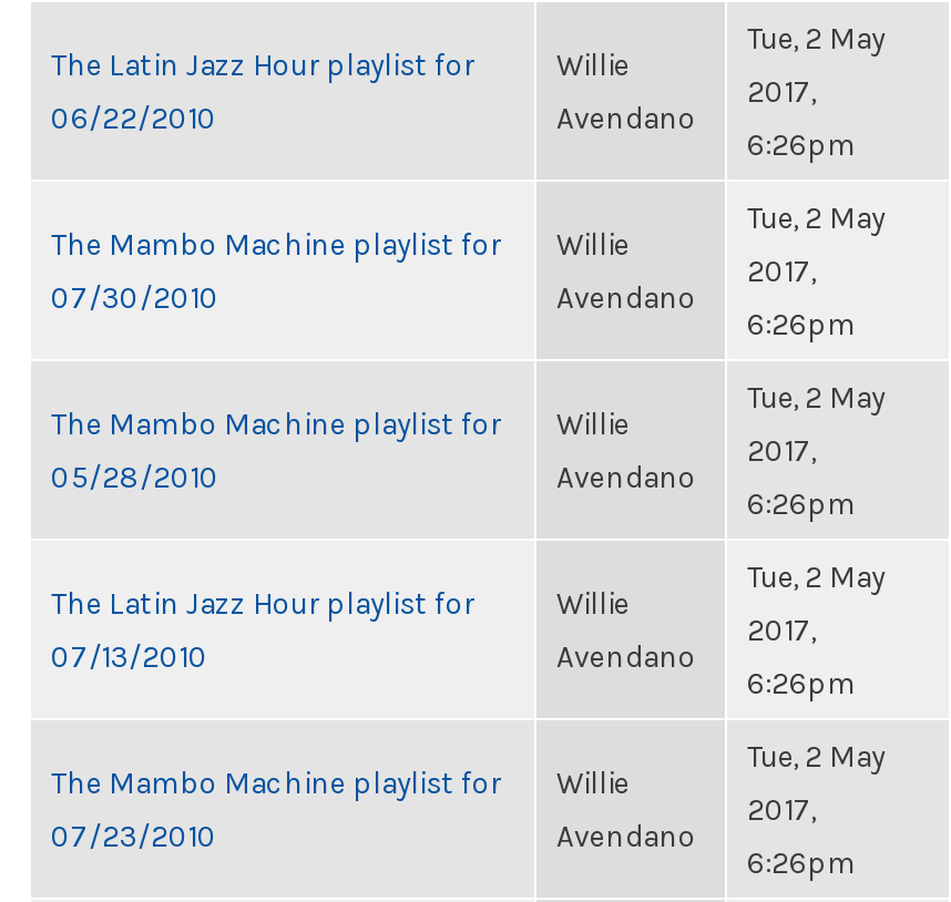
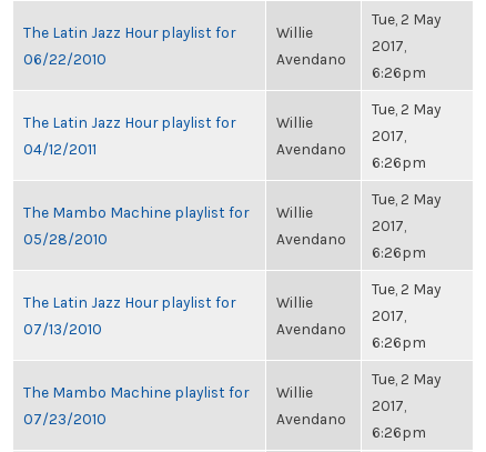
[51,226,501,262] The Mambo Machine playlist for -> [23,113,235,131] The Latin Jazz Hour playlist for
[51,279,219,315] 07/30/2010 -> [23,140,97,158] 04/12/2011

